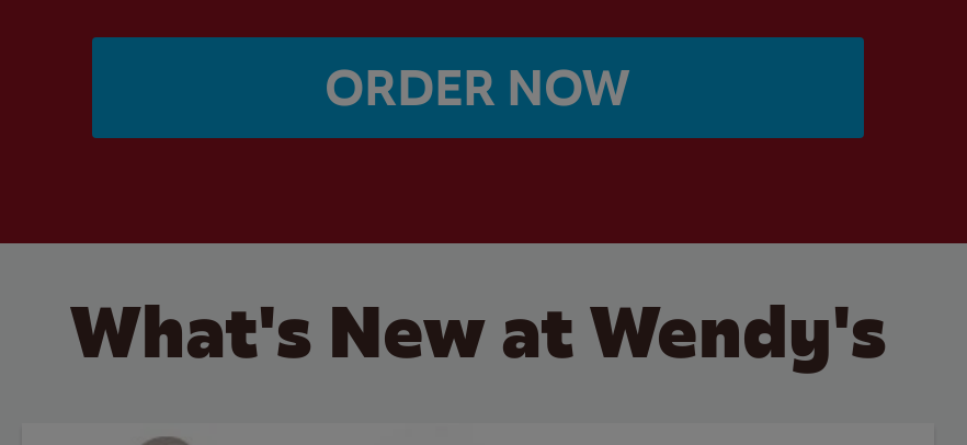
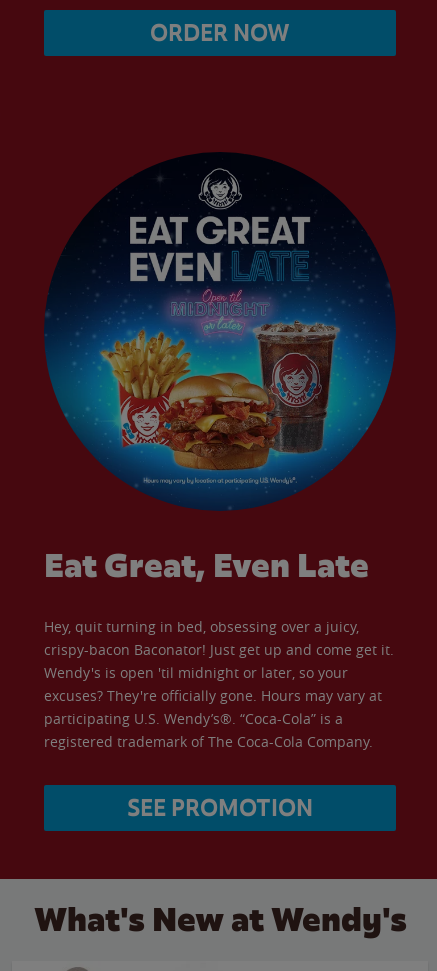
none -> [43,151,397,822] [image] | Eat Great, Even Late | Hey, quit turning in bed, obsessing over a juicy, | crispy-bacon Baconator! Just get up and come get it. | Wendy's is open 'til midnight or later, so your | excuses? They're officially gone. Hours may vary at | participating U.S. Wendy’s®. “Coca-Cola” is a | registered trademark of The Coca-Cola Company. | SEE PROMOTION

